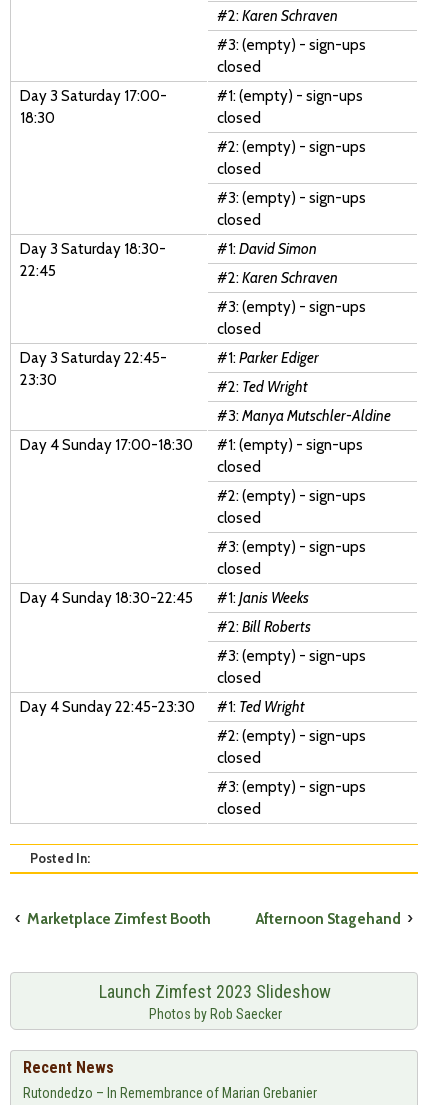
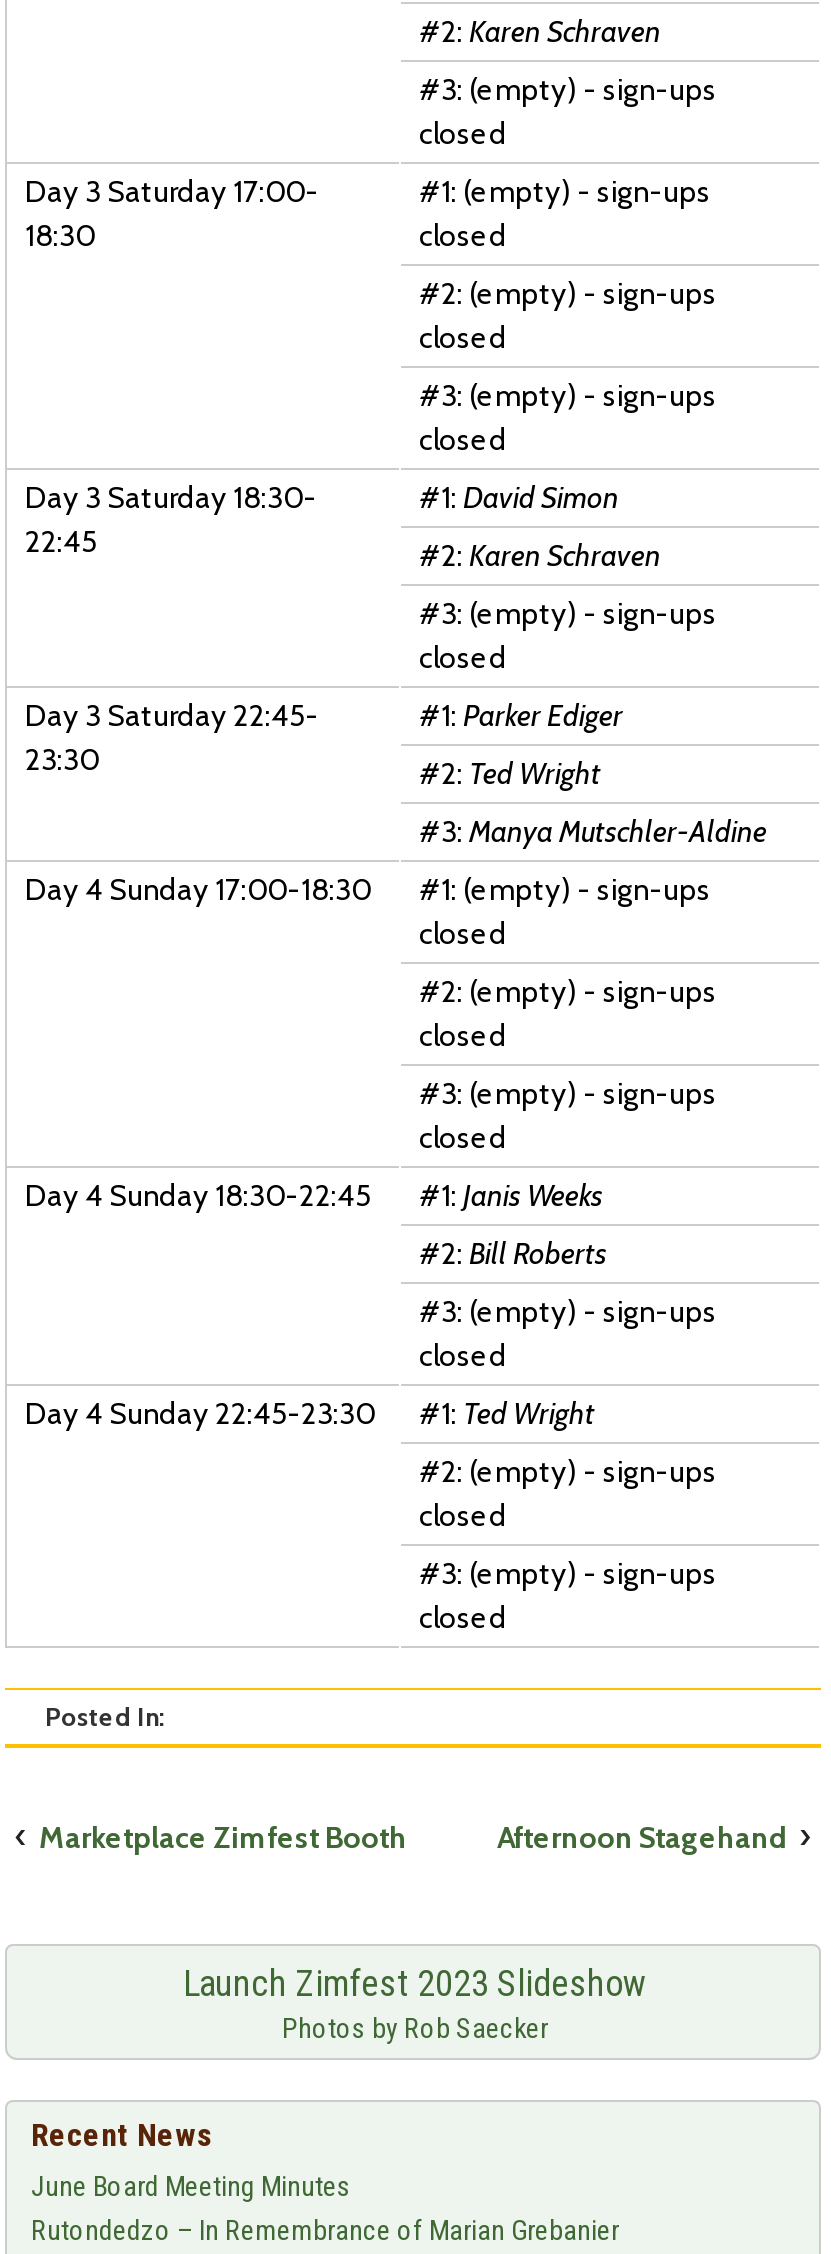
none -> [31,2170,351,2202] June Board Meeting Minutes

